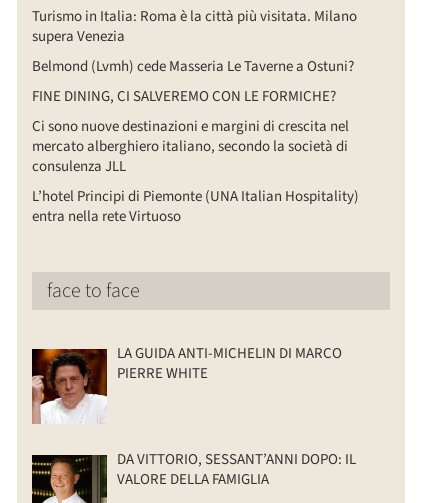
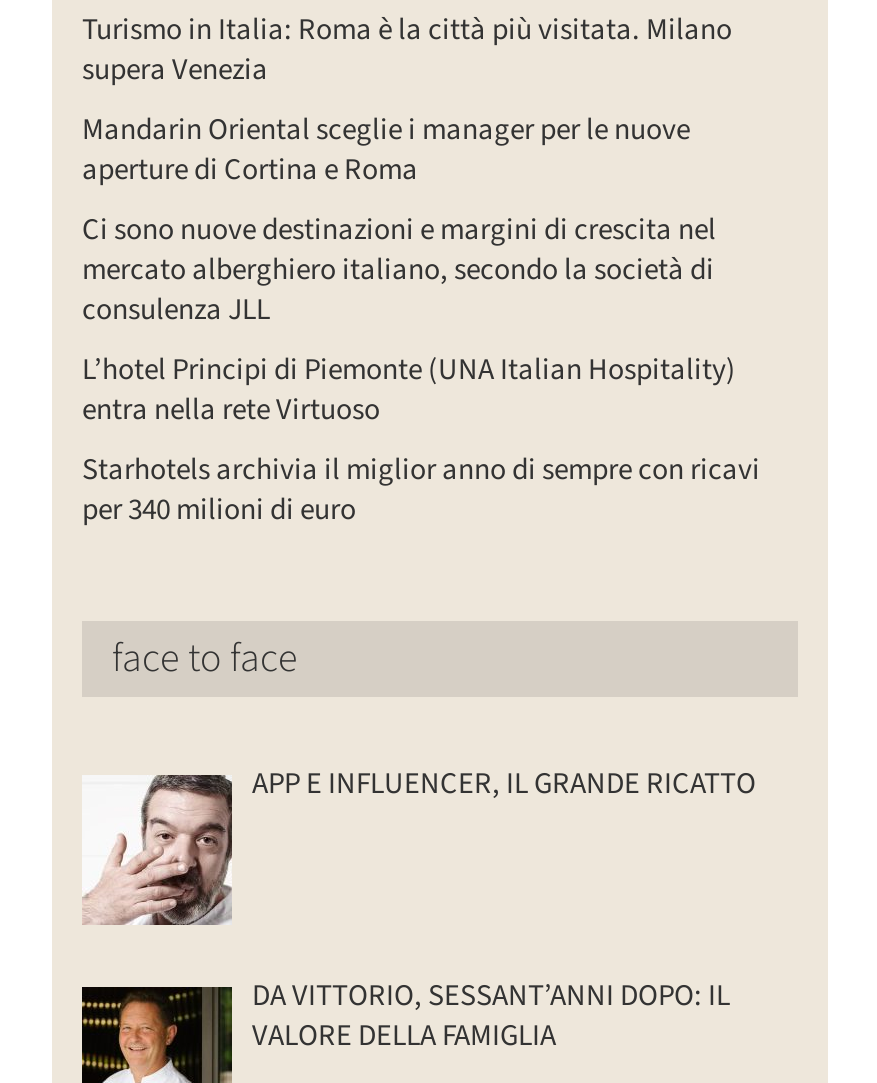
[32,56,354,107] Belmond (Lvmh) cede Masseria Le Taverne a Ostuni? | FINE DINING, CI SALVEREMO CON LE FORMICHE? -> [82,109,690,191] Mandarin Oriental sceglie i manager per le nuove | aperture di Cortina e Roma
none -> [82,449,760,531] Starhotels archivia il miglior anno di sempre con ricavi | per 340 milioni di euro
[31,343,342,424] [image] | LA GUIDA ANTI-MICHELIN DI MARCO | PIERRE WHITE -> [82,763,756,927] [image] | APP E INFLUENCER, IL GRANDE RICATTO

